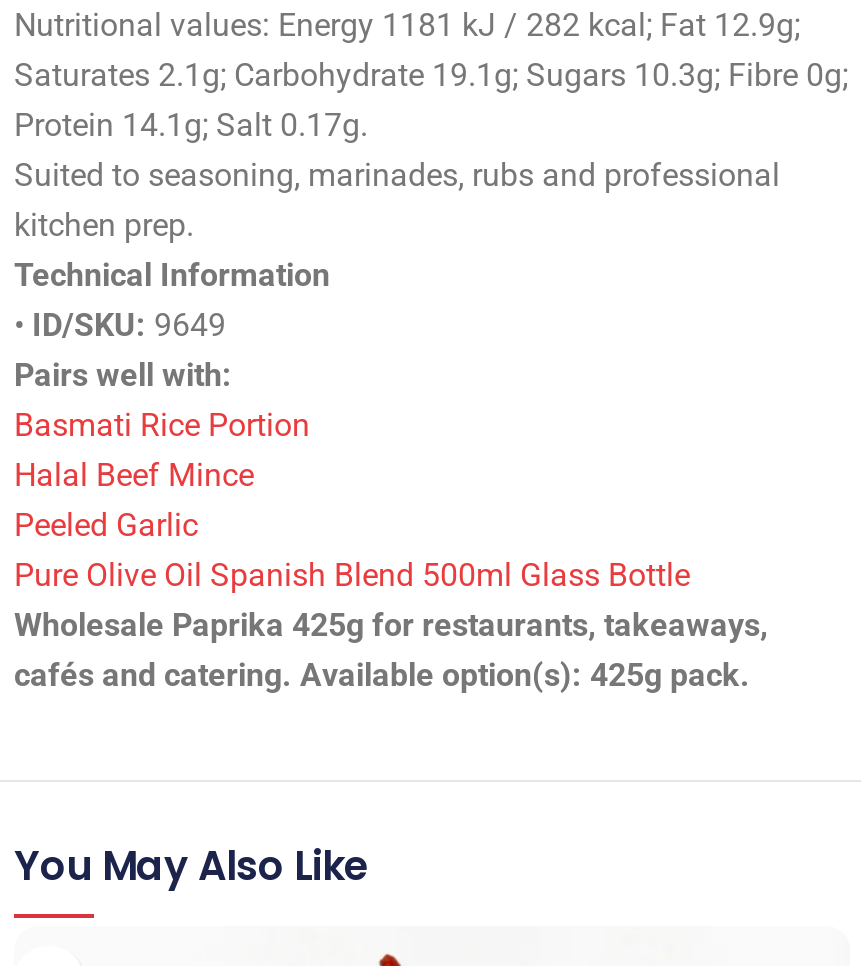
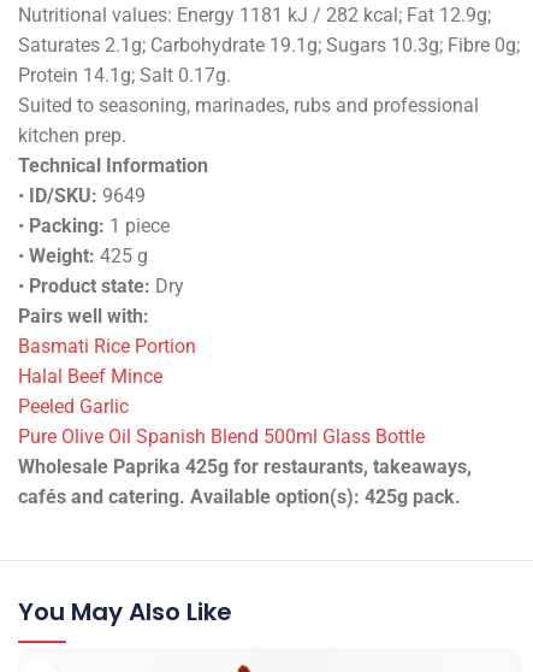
none -> [18,215,184,298] • Packing: 1 piece | • Weight: 425 g | • Product state: Dry

